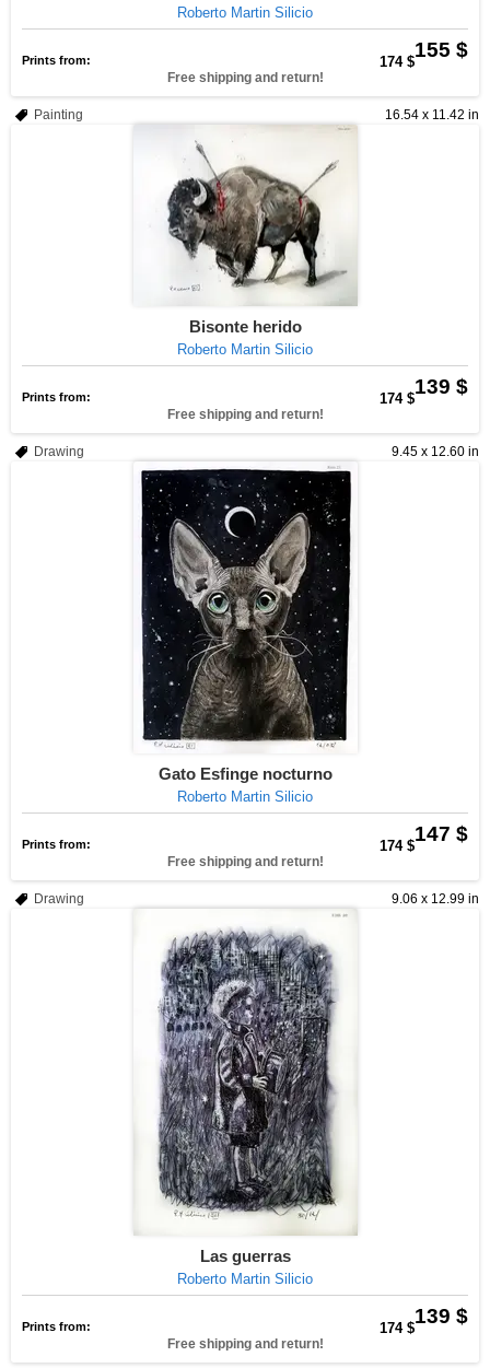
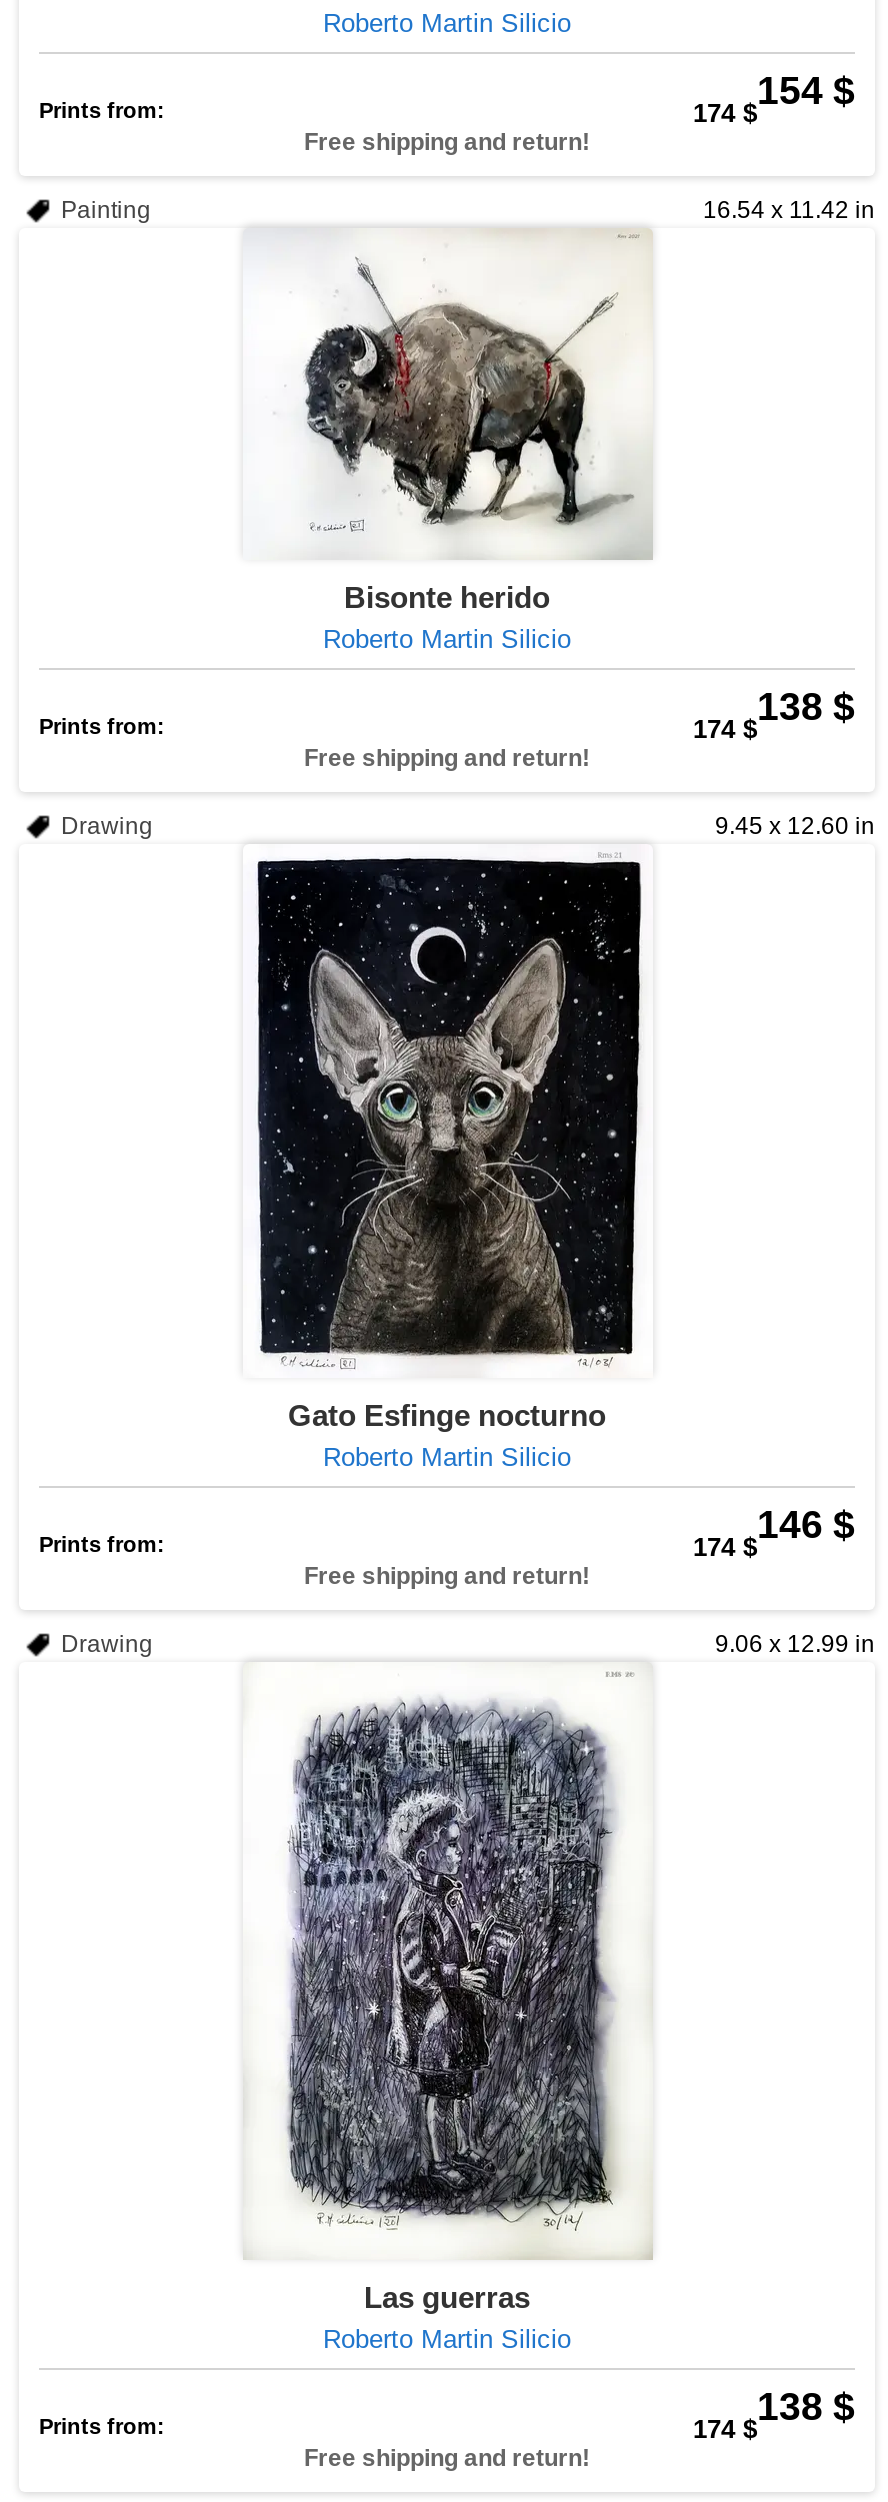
[415,37,468,61] 155 $ -> [757,68,855,112] 154 $
[415,374,468,398] 139 $ -> [757,684,855,728] 138 $
[415,821,468,845] 147 $ -> [757,1502,855,1546] 146 $
[415,1303,468,1328] 139 $ -> [757,2384,855,2428] 138 $

